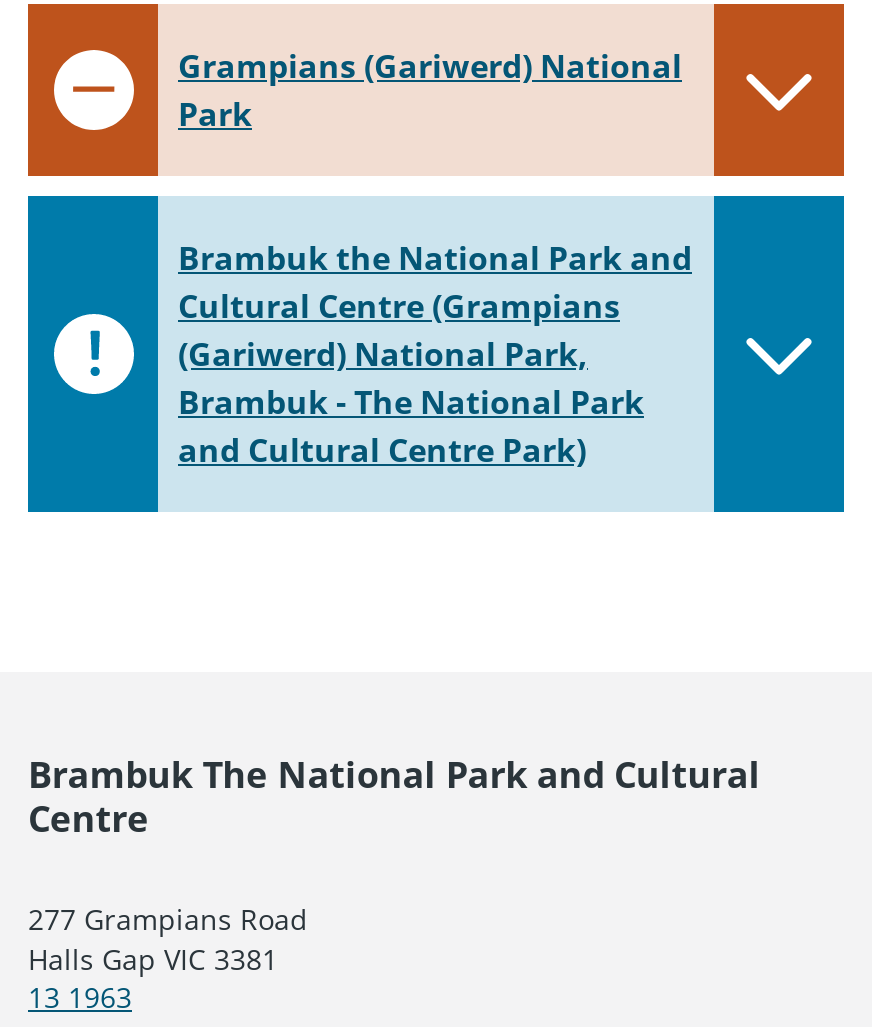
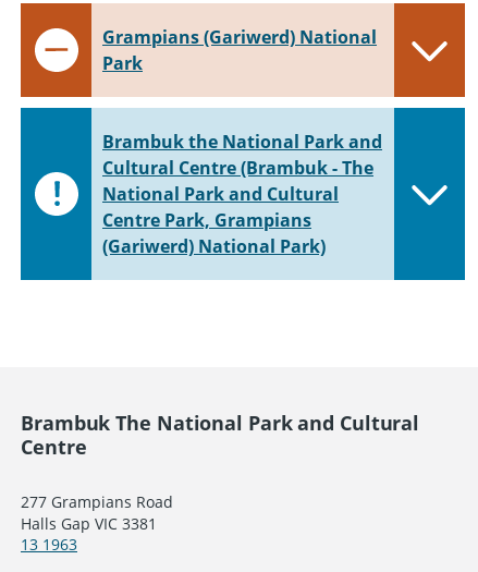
[178,285,644,473] Cultural Centre (Grampians | (Gariwerd) National Park, | Brambuk - The National Park | and Cultural Centre Park) -> [102,156,373,259] Cultural Centre (Brambuk - The | National Park and Cultural | Centre Park, Grampians | (Gariwerd) National Park)

